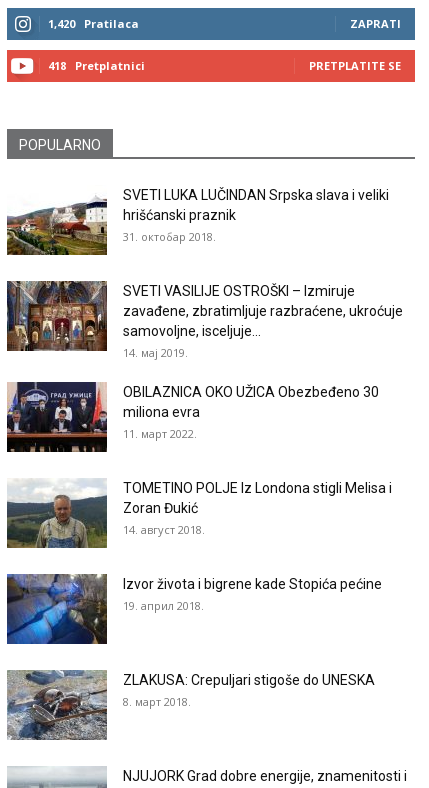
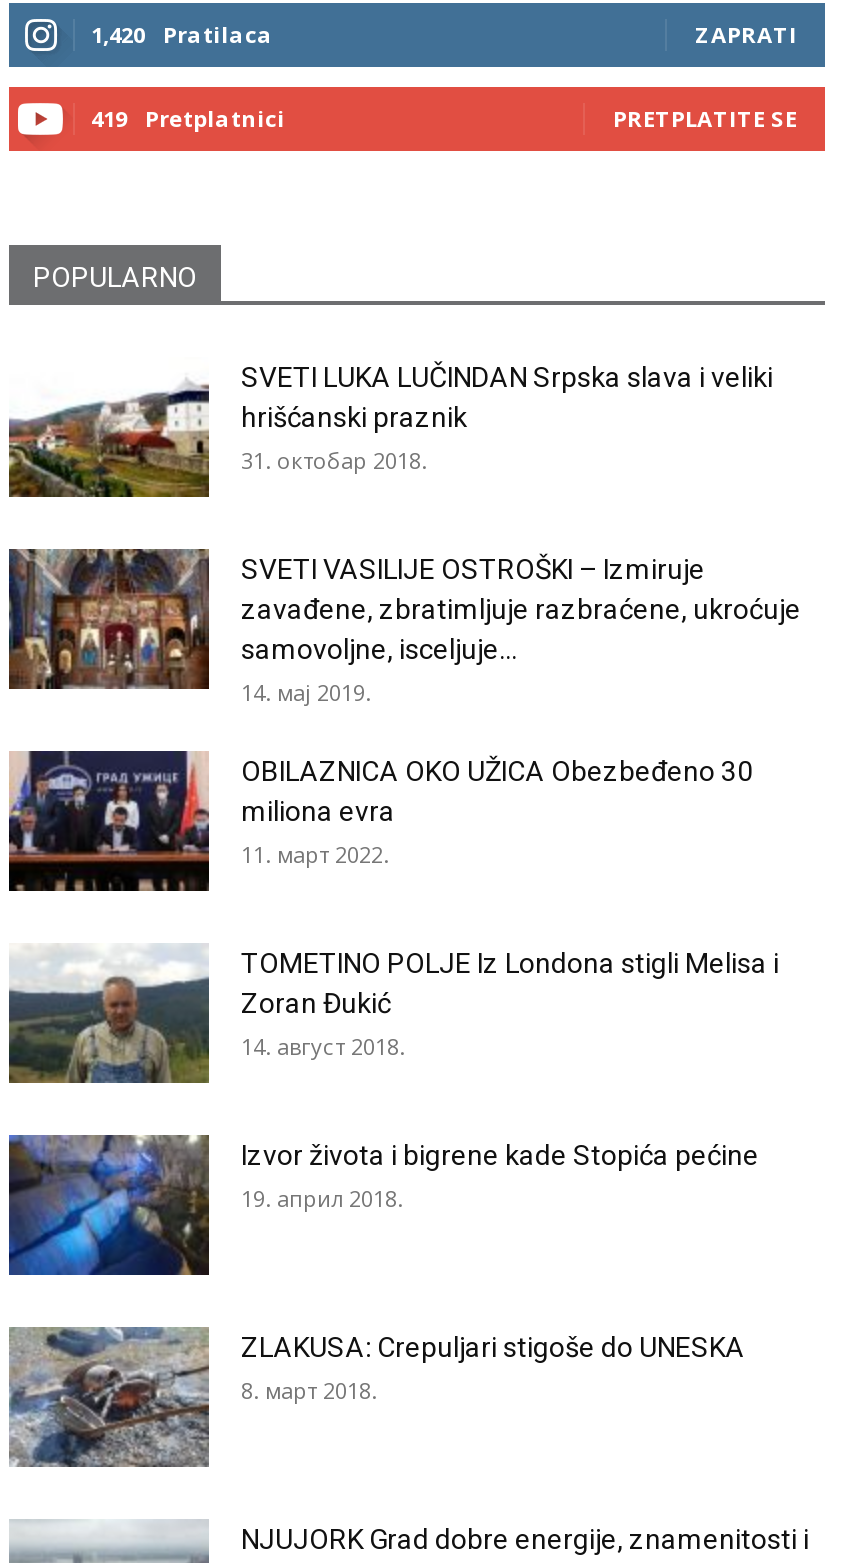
[48,58,145,73] 418 Pretplatnici -> [91,104,285,134] 419 Pretplatnici

